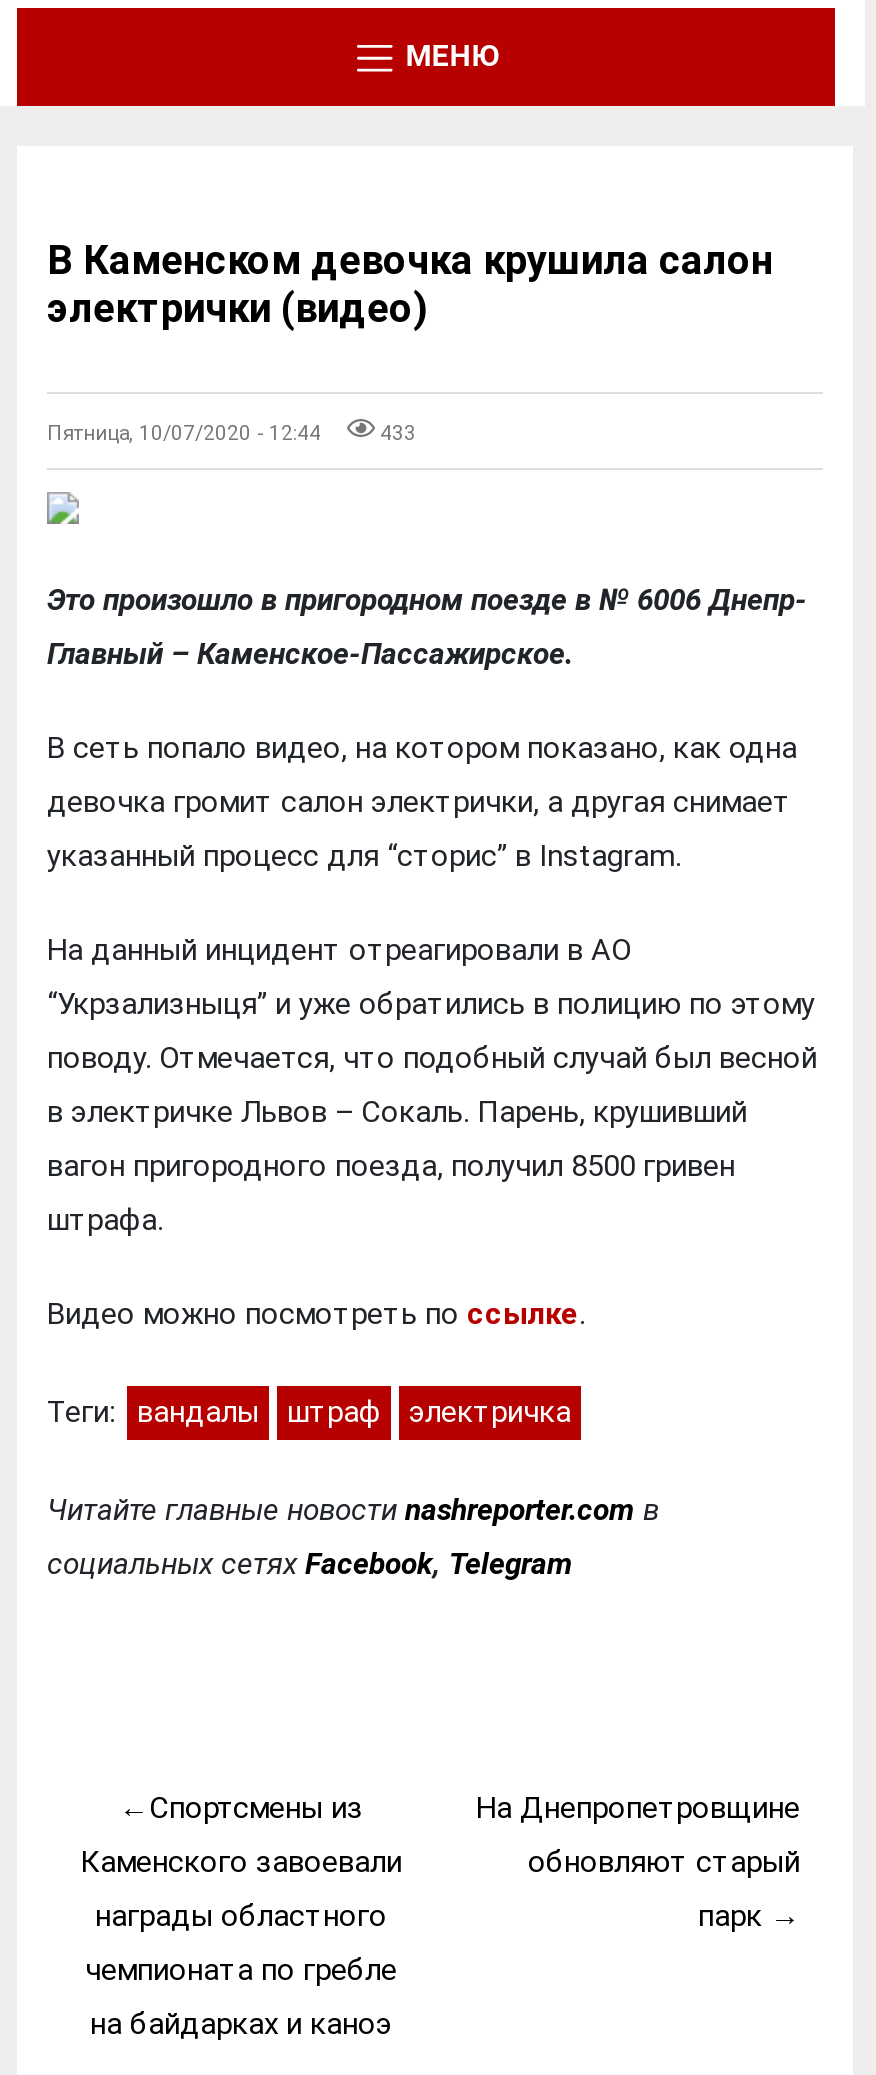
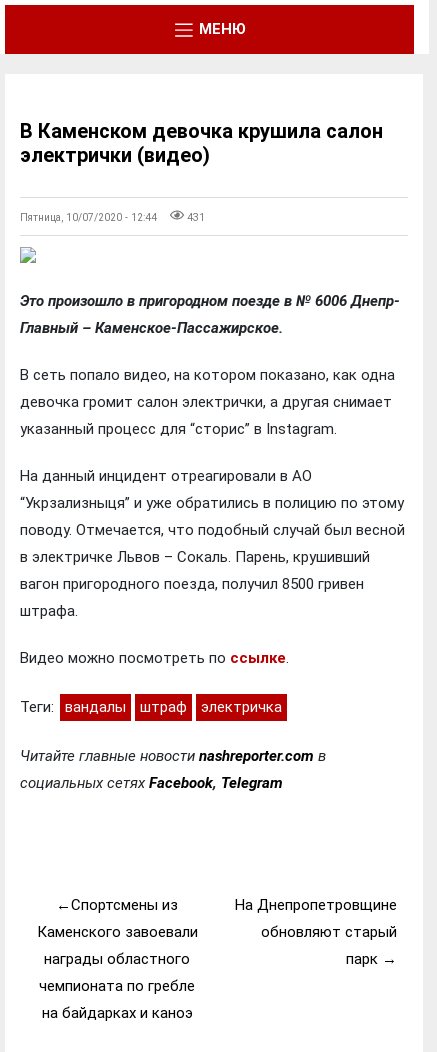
[374,422,416,444] 433 -> [183,212,204,223] 431

